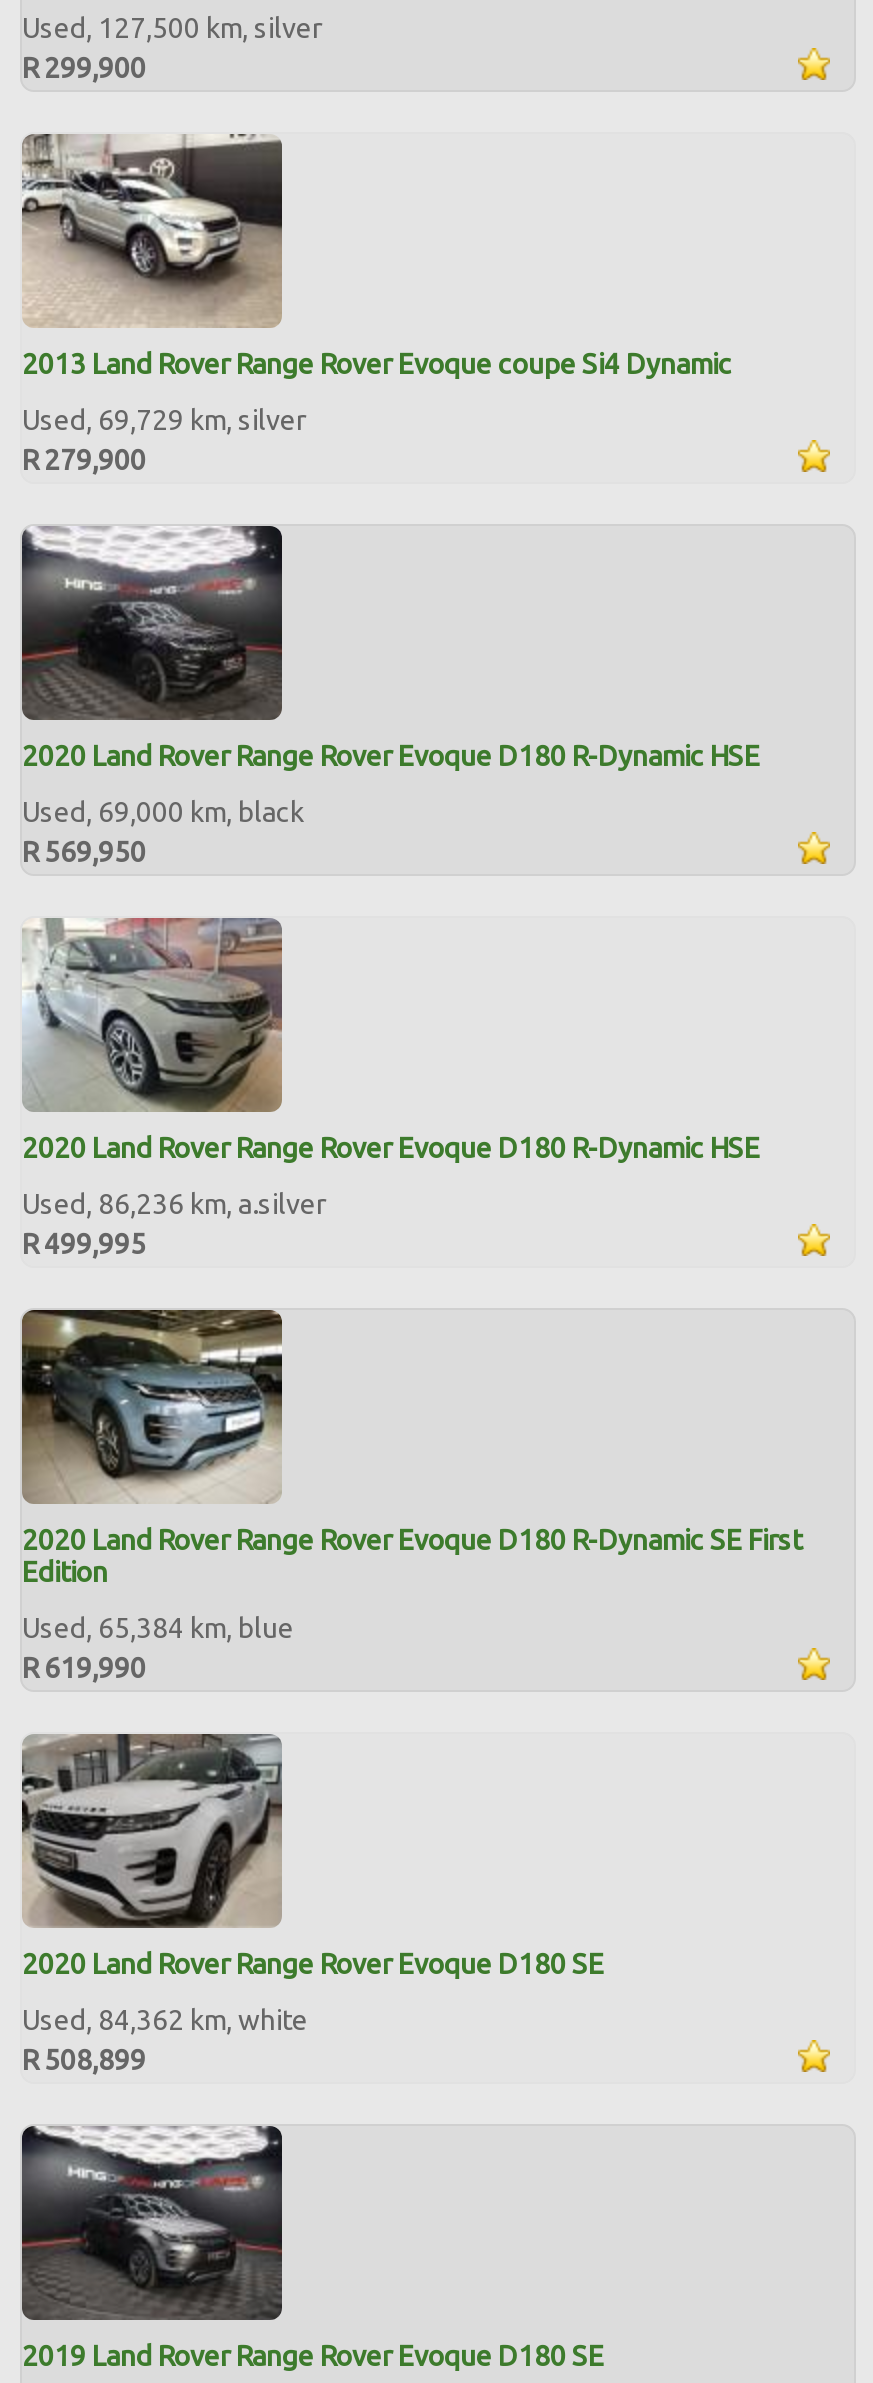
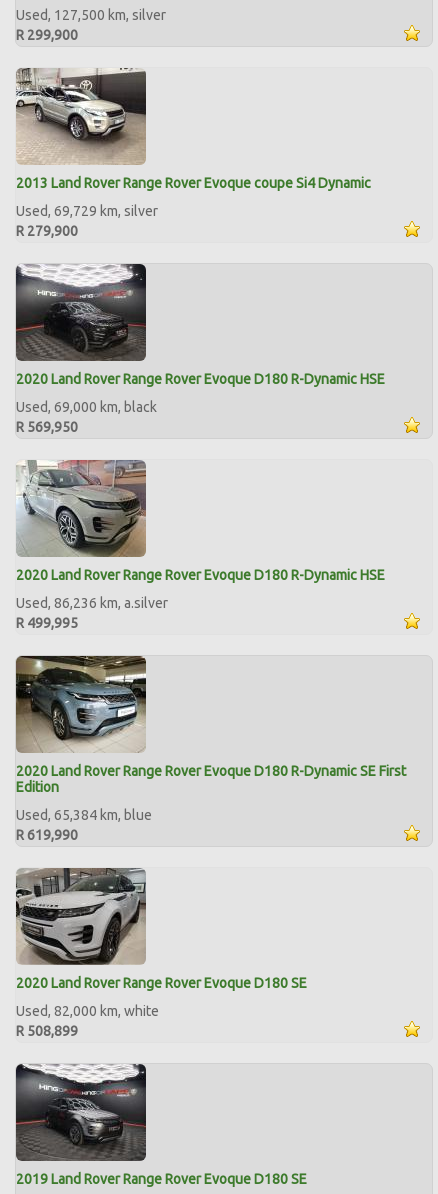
[22,2004,308,2036] Used, 84,362 km, white -> [16,1003,159,1019] Used, 82,000 km, white

